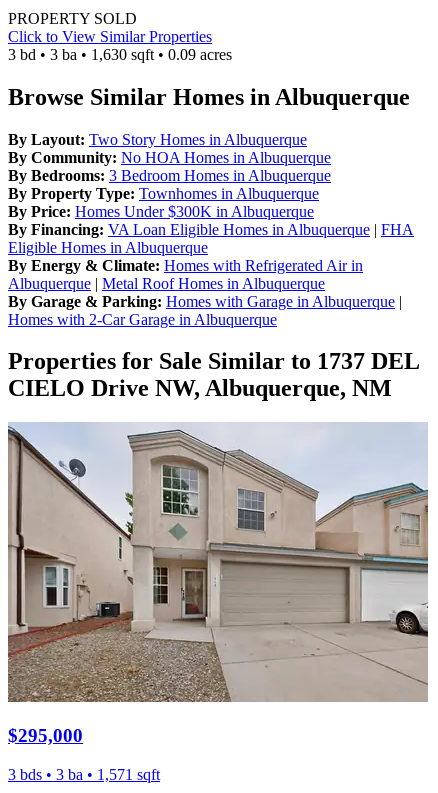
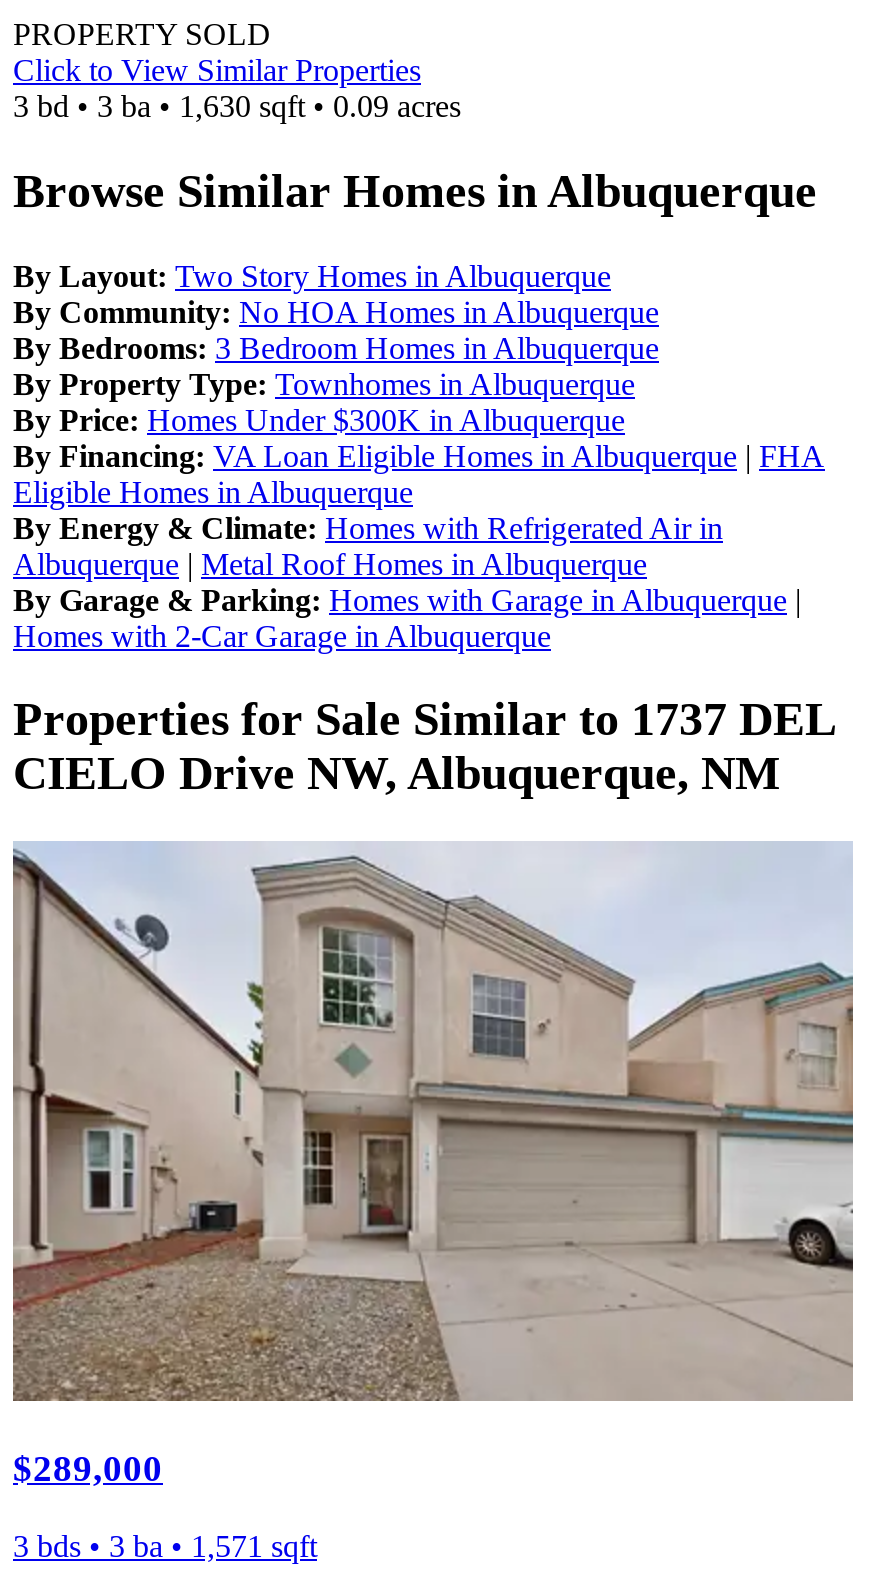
[8,725,83,746] $295,000 -> [13,1447,163,1489] $289,000

